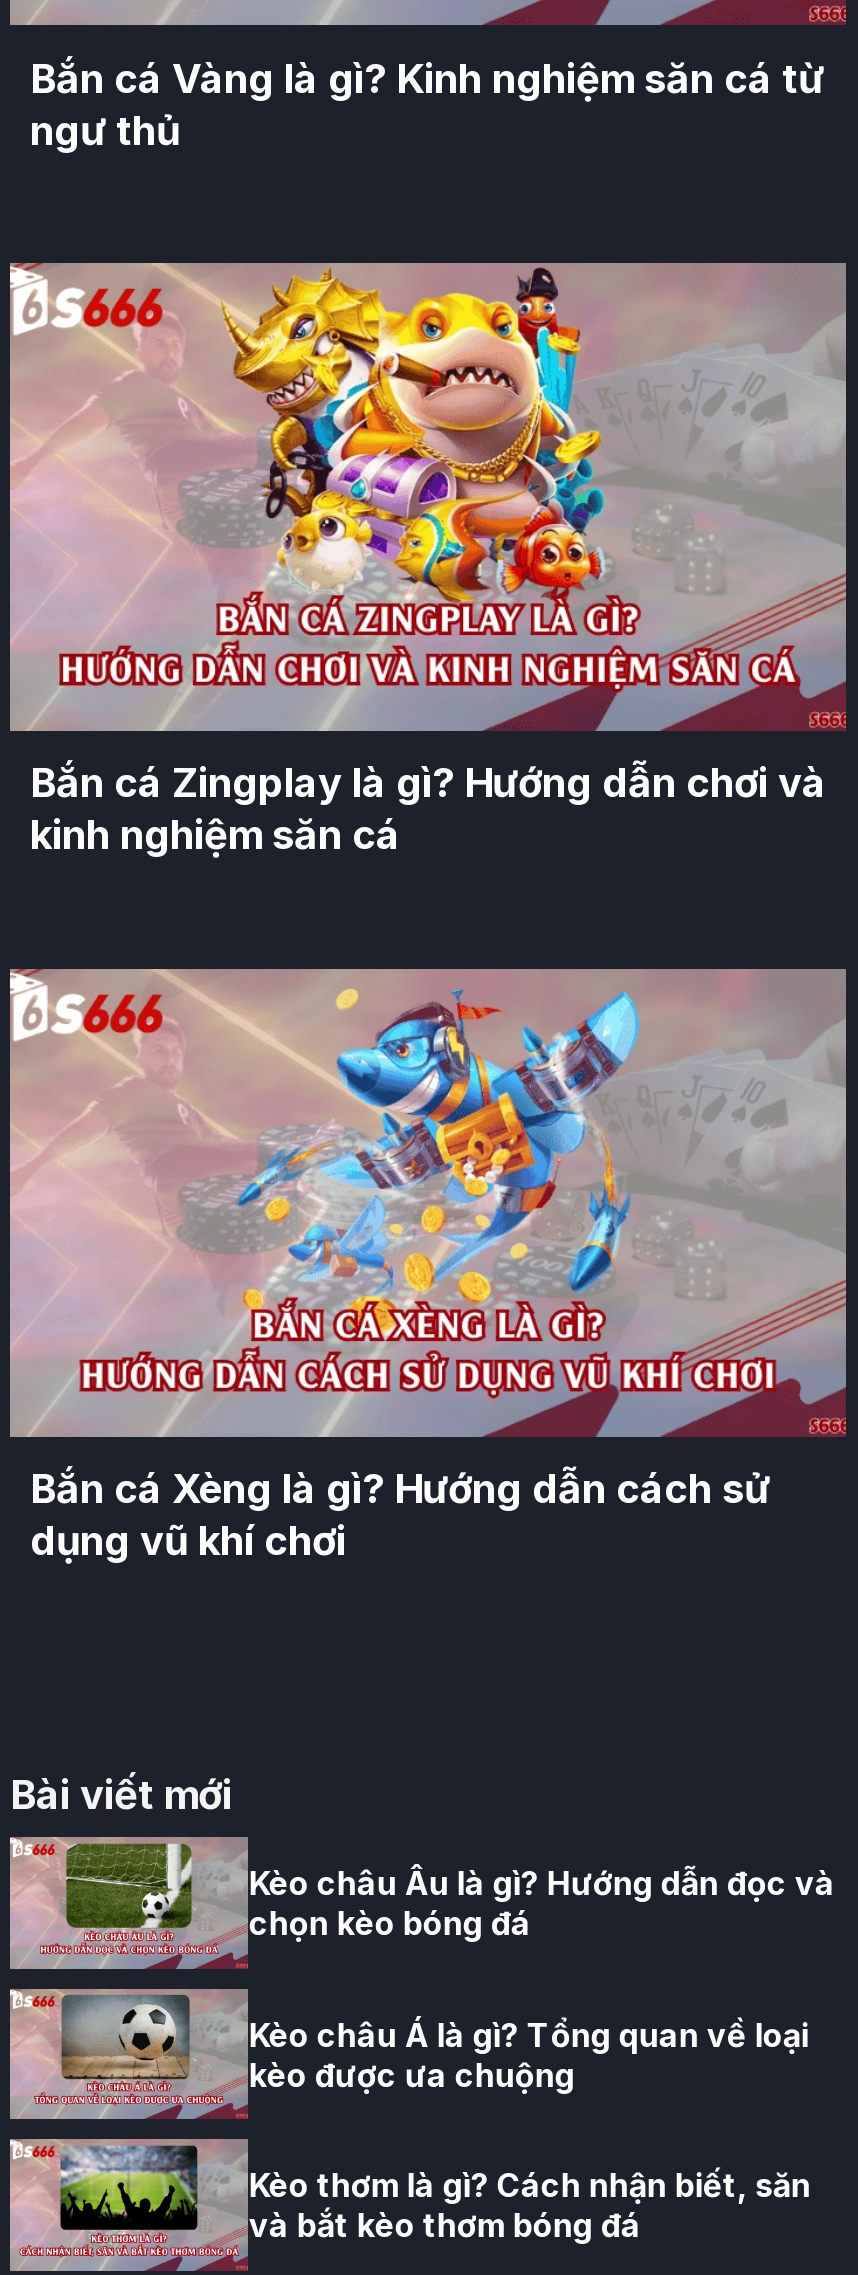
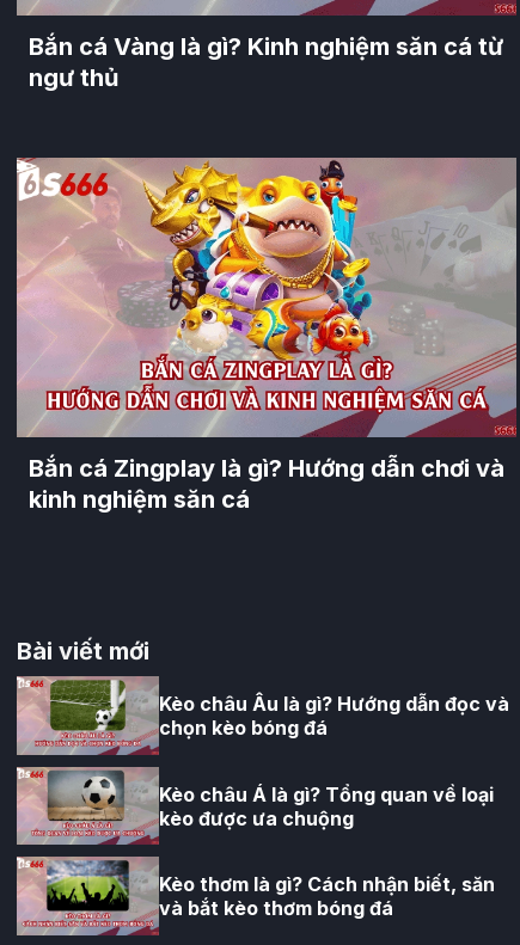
[30,974,796,1565] [image] | Bắn cá Xèng là gì? Hướng dẫn cách sử | dụng vũ khí chơi -> none

